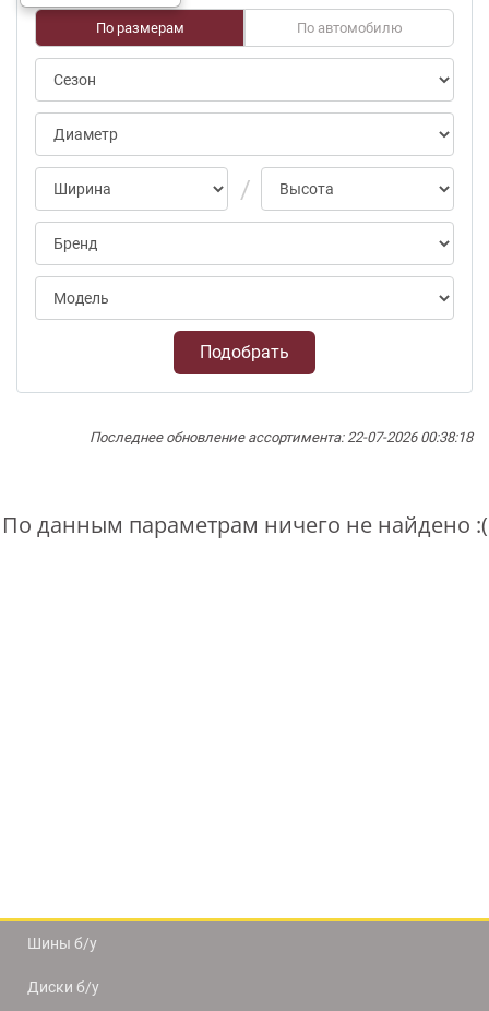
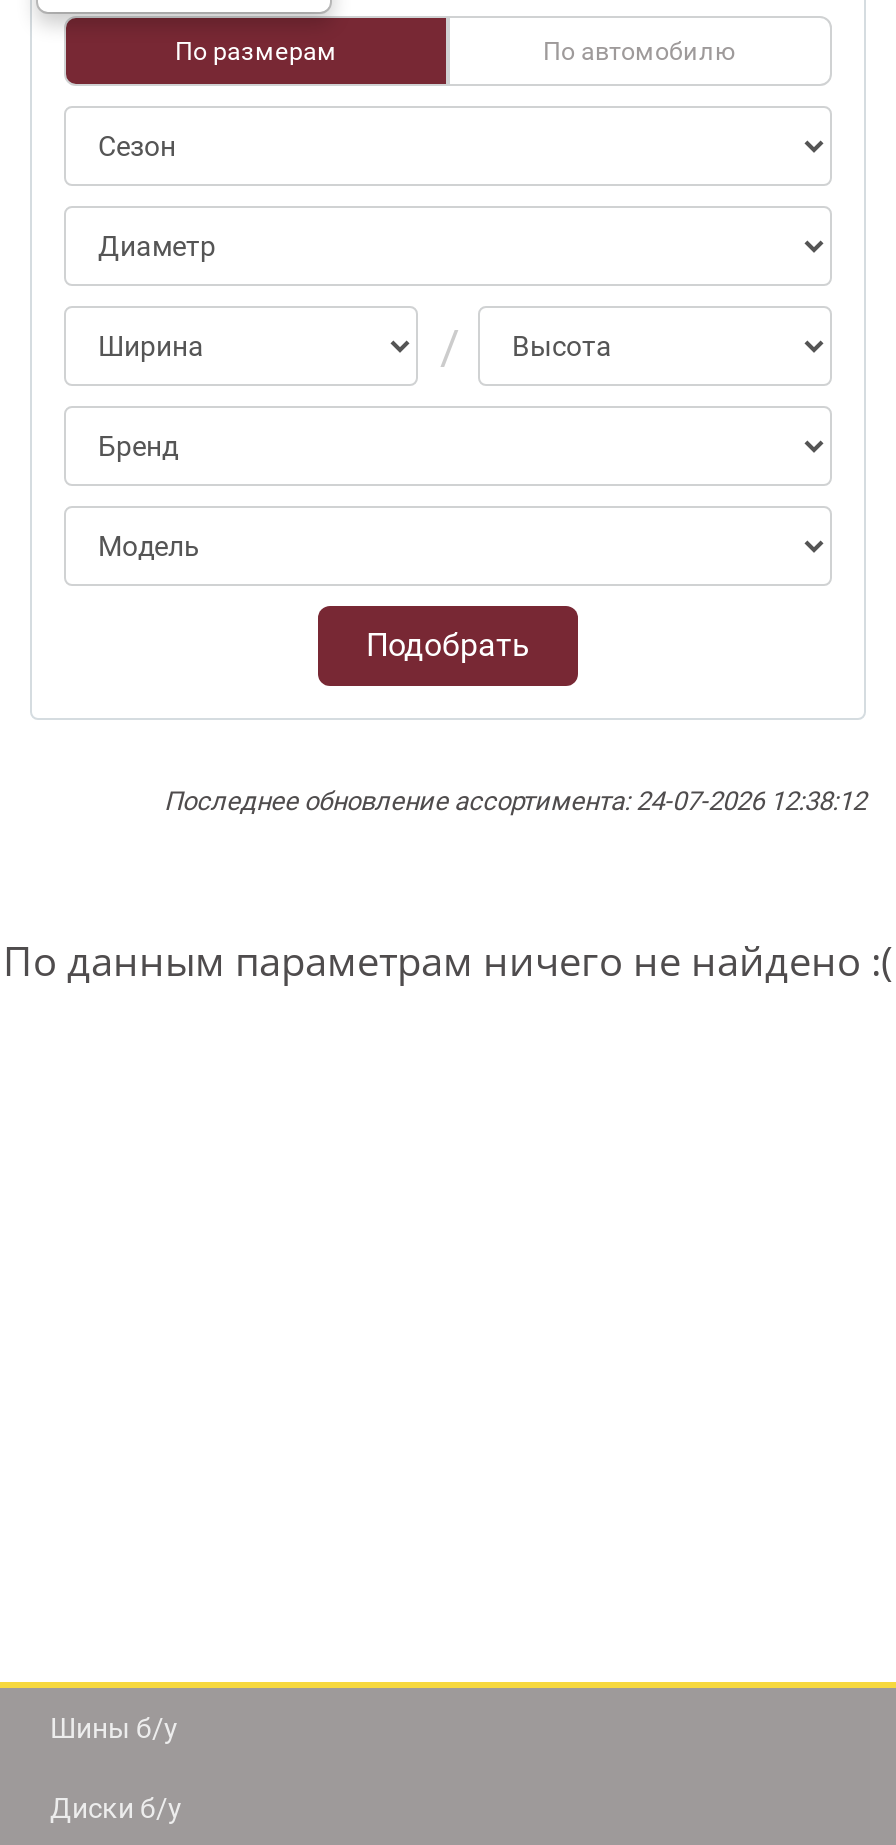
[90,429,473,445] Последнее обновление ассортимента: 22-07-2026 00:38:18 -> [164,786,866,816] Последнее обновление ассортимента: 24-07-2026 12:38:12

